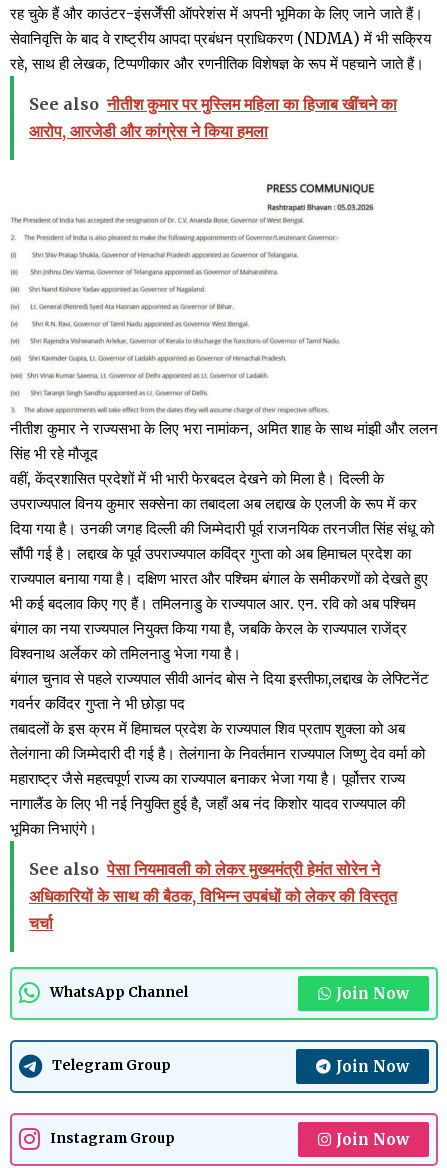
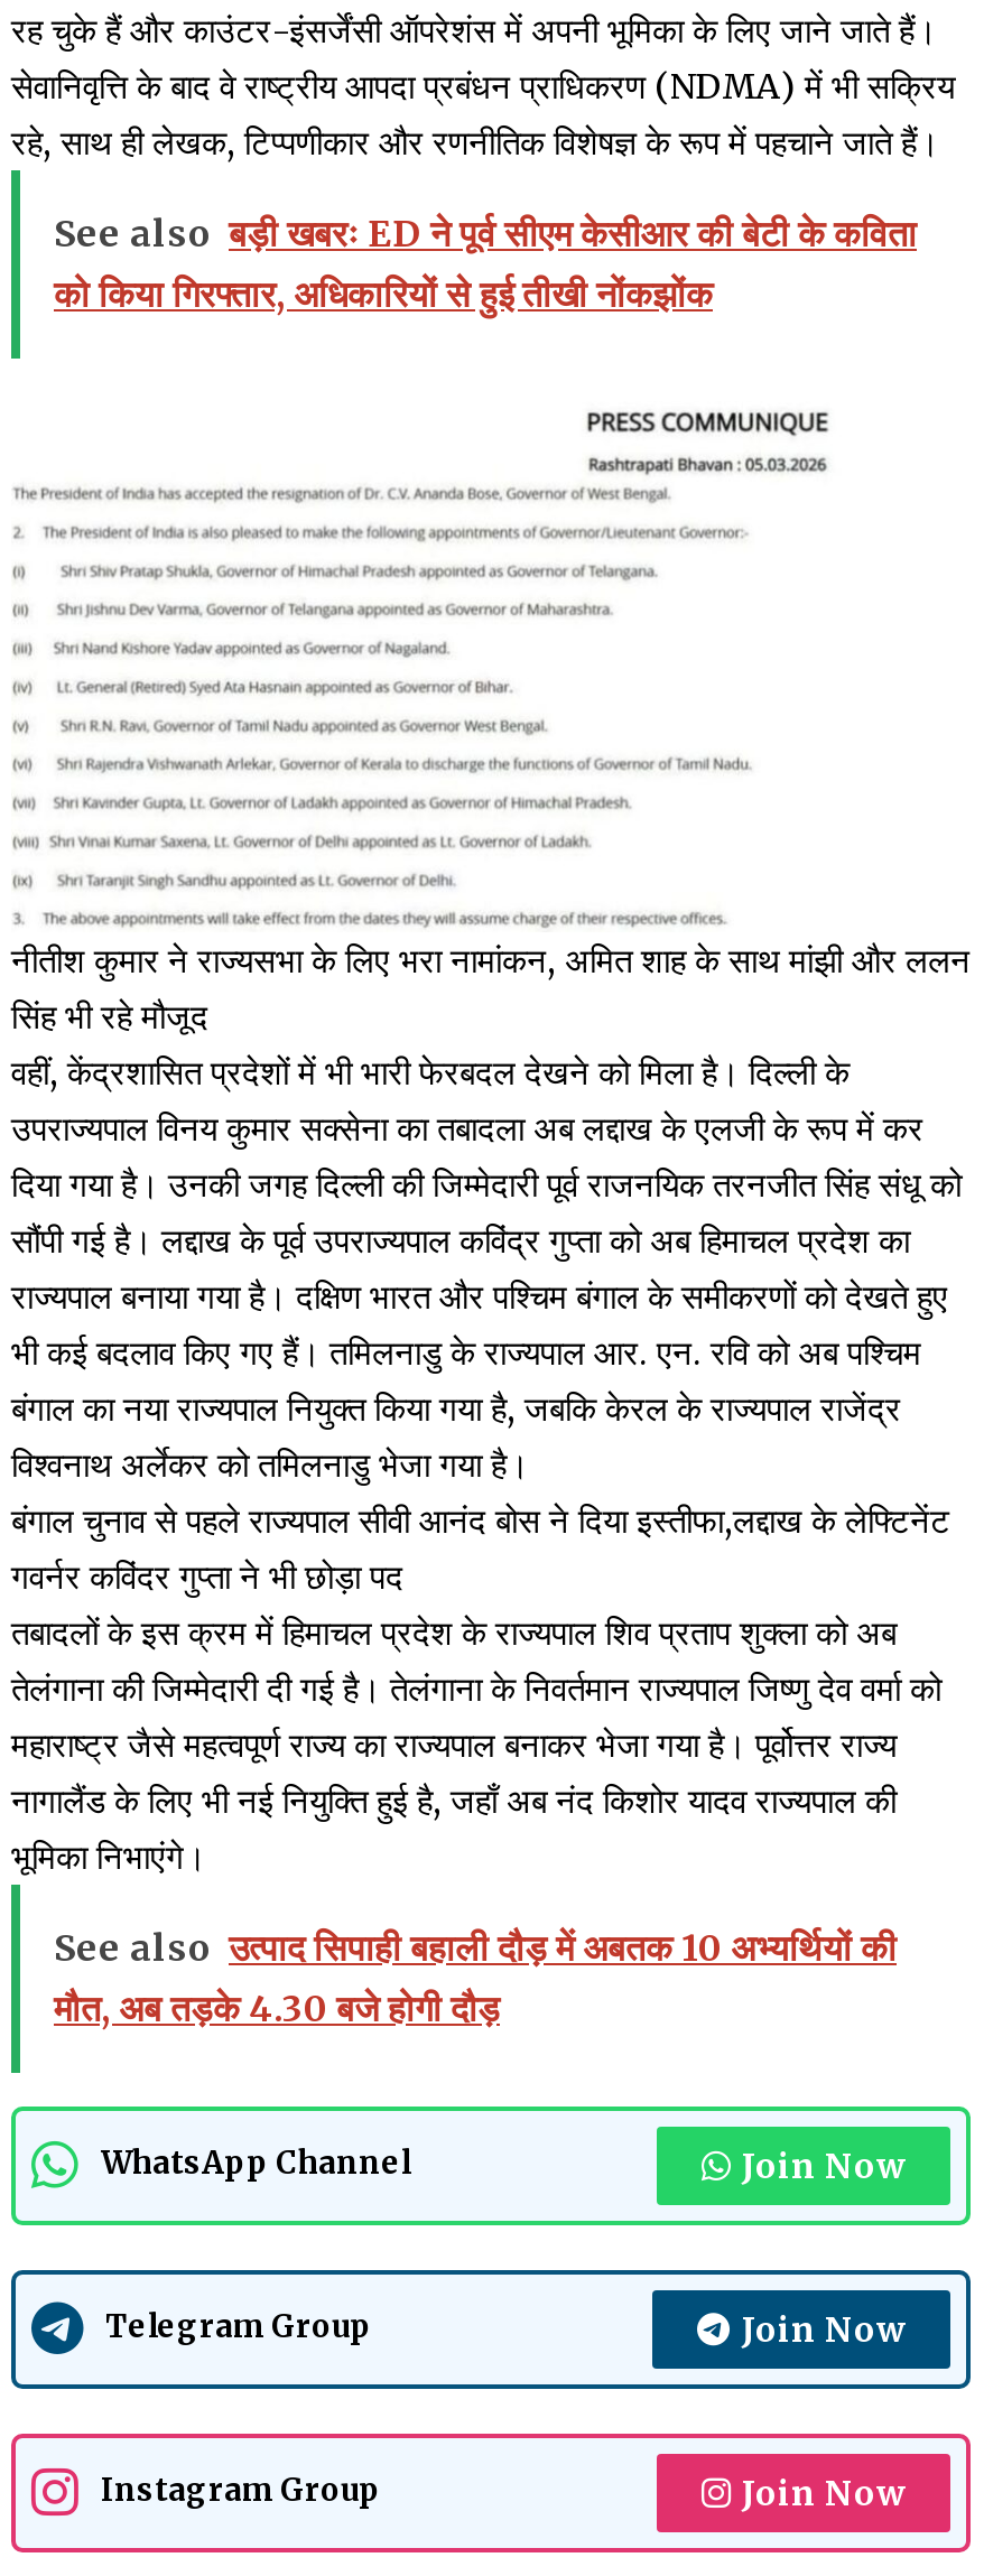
[29,94,397,141] See also नीतीश कुमार पर मुस्लिम महिला का हिजाब खींचने का | आरोप, आरजेडी और कांग्रेस ने किया हमला -> [54,210,917,316] See also बड़ी खबरः ED ने पूर्व सीएम केसीआर की बेटी के कविता | को किया गिरफ्तार, अधिकारियों से हुई तीखी नोंकझोंक
[29,858,397,932] See also पेसा नियमावली को लेकर मुख्यमंत्री हेमंत सोरेन ने | अधिकारियों के साथ की बैठक, विभिन्न उपबंधों को लेकर की विस्तृत | चर्चा -> [54,1924,897,2029] See also उत्पाद सिपाही बहाली दौड़ में अबतक 10 अभ्यर्थियों की | मौत, अब तड़के 4.30 बजे होगी दौड़

